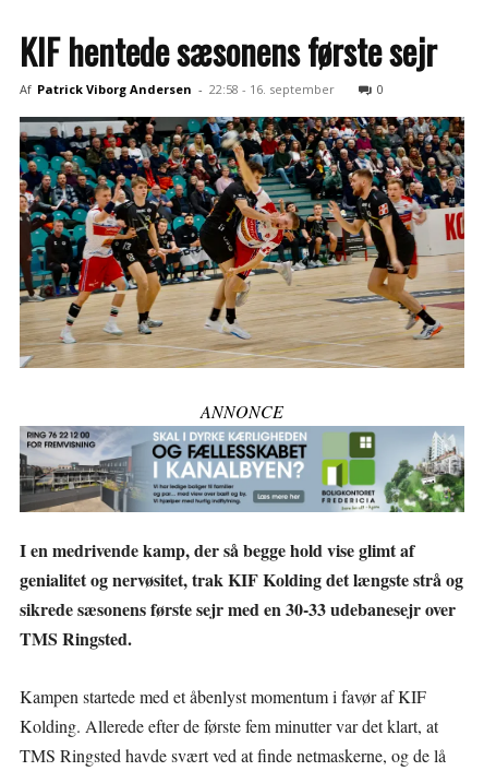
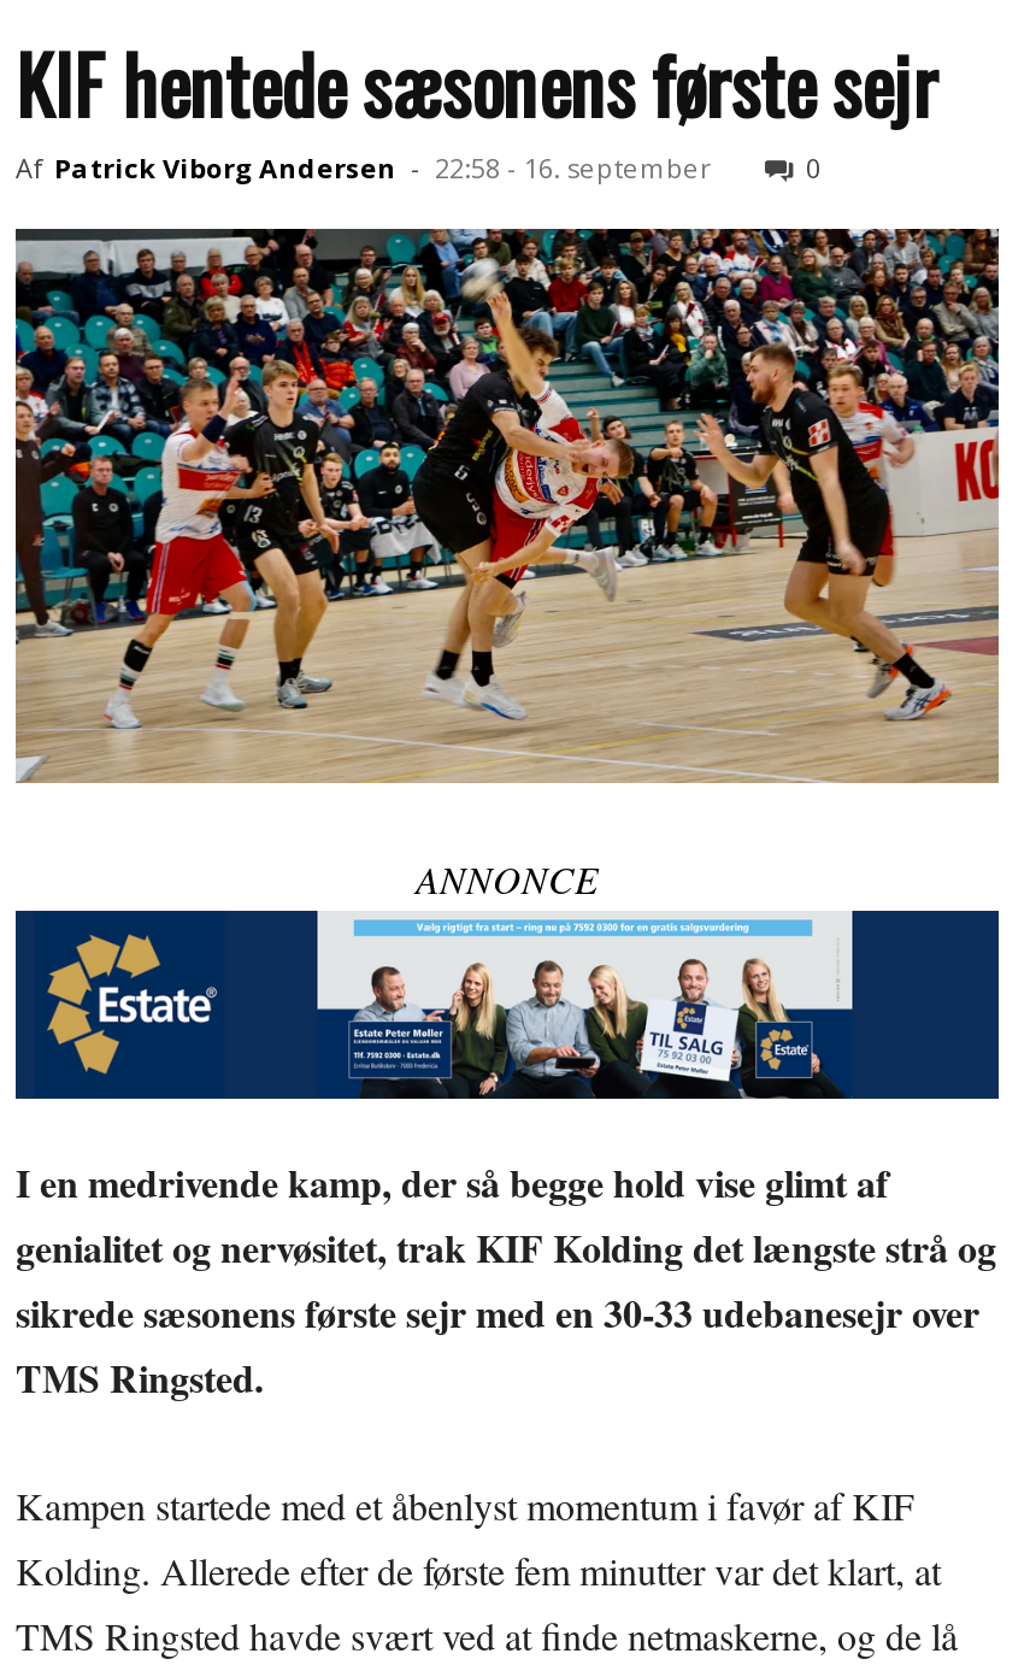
[20,426,465,513] [image] -> [16,908,1001,1101] [image]

